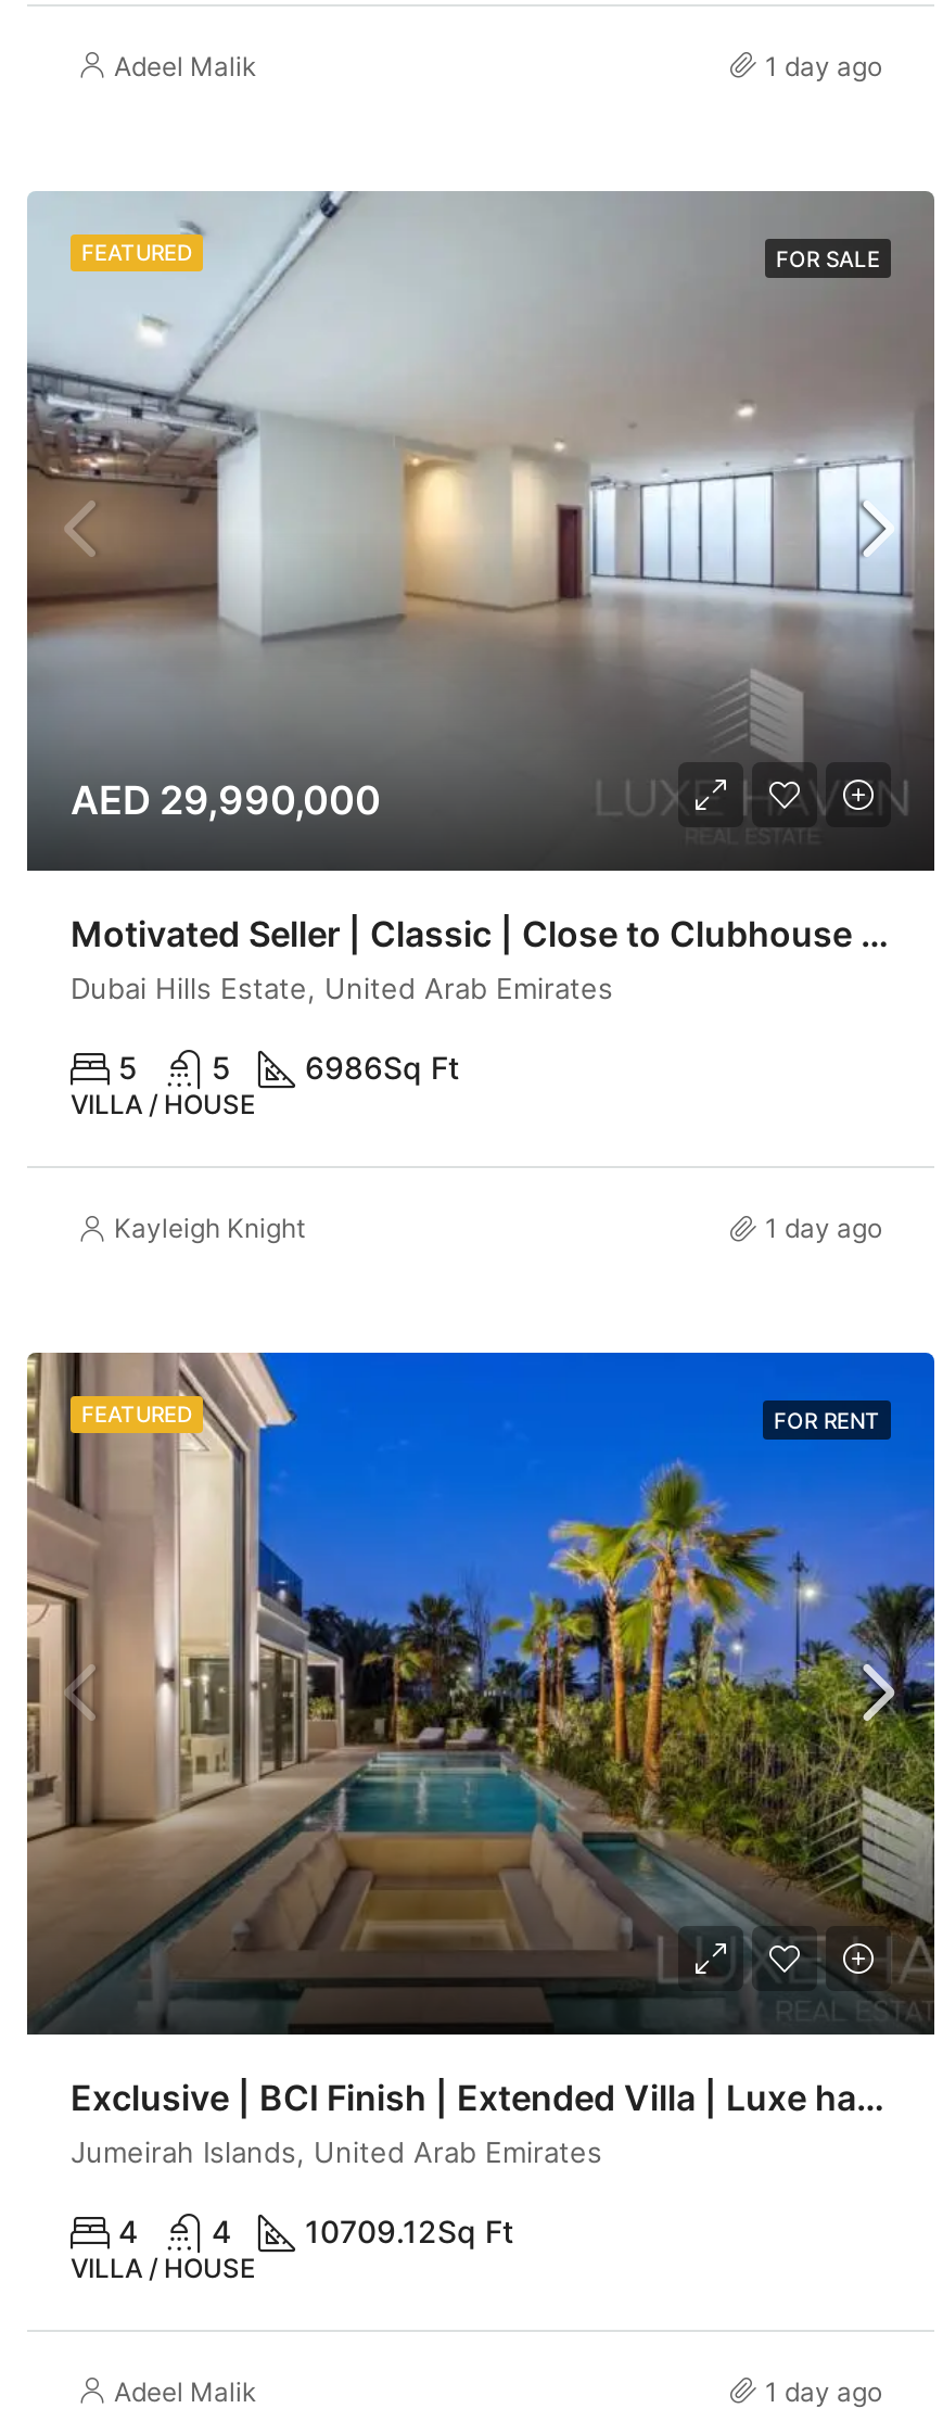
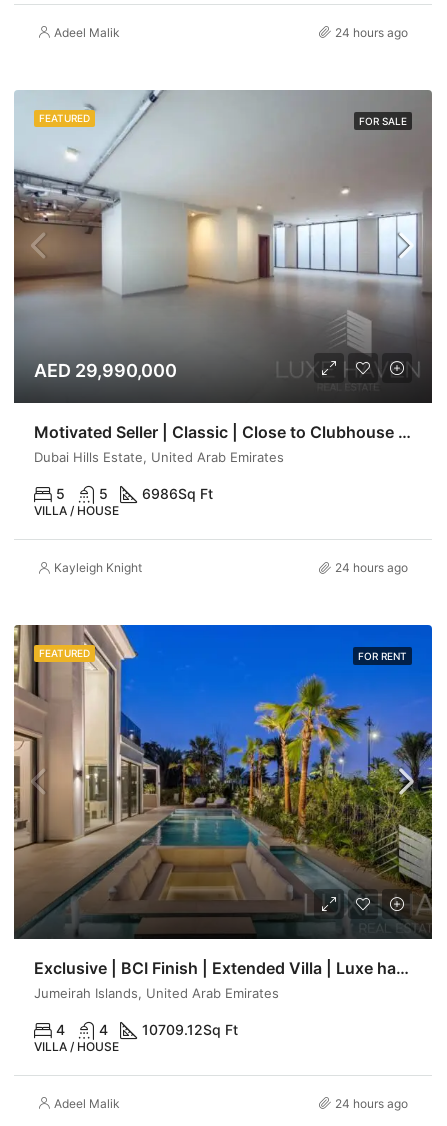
[765,49,882,81] 1 day ago -> [335,24,408,39] 24 hours ago
[765,1212,882,1244] 1 day ago -> [335,560,408,575] 24 hours ago
[765,2374,882,2407] 1 day ago -> [335,1095,408,1110] 24 hours ago

